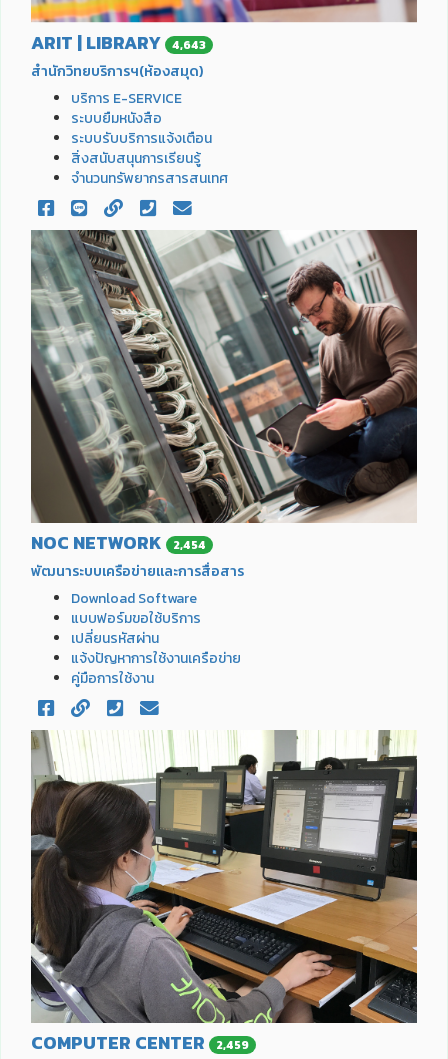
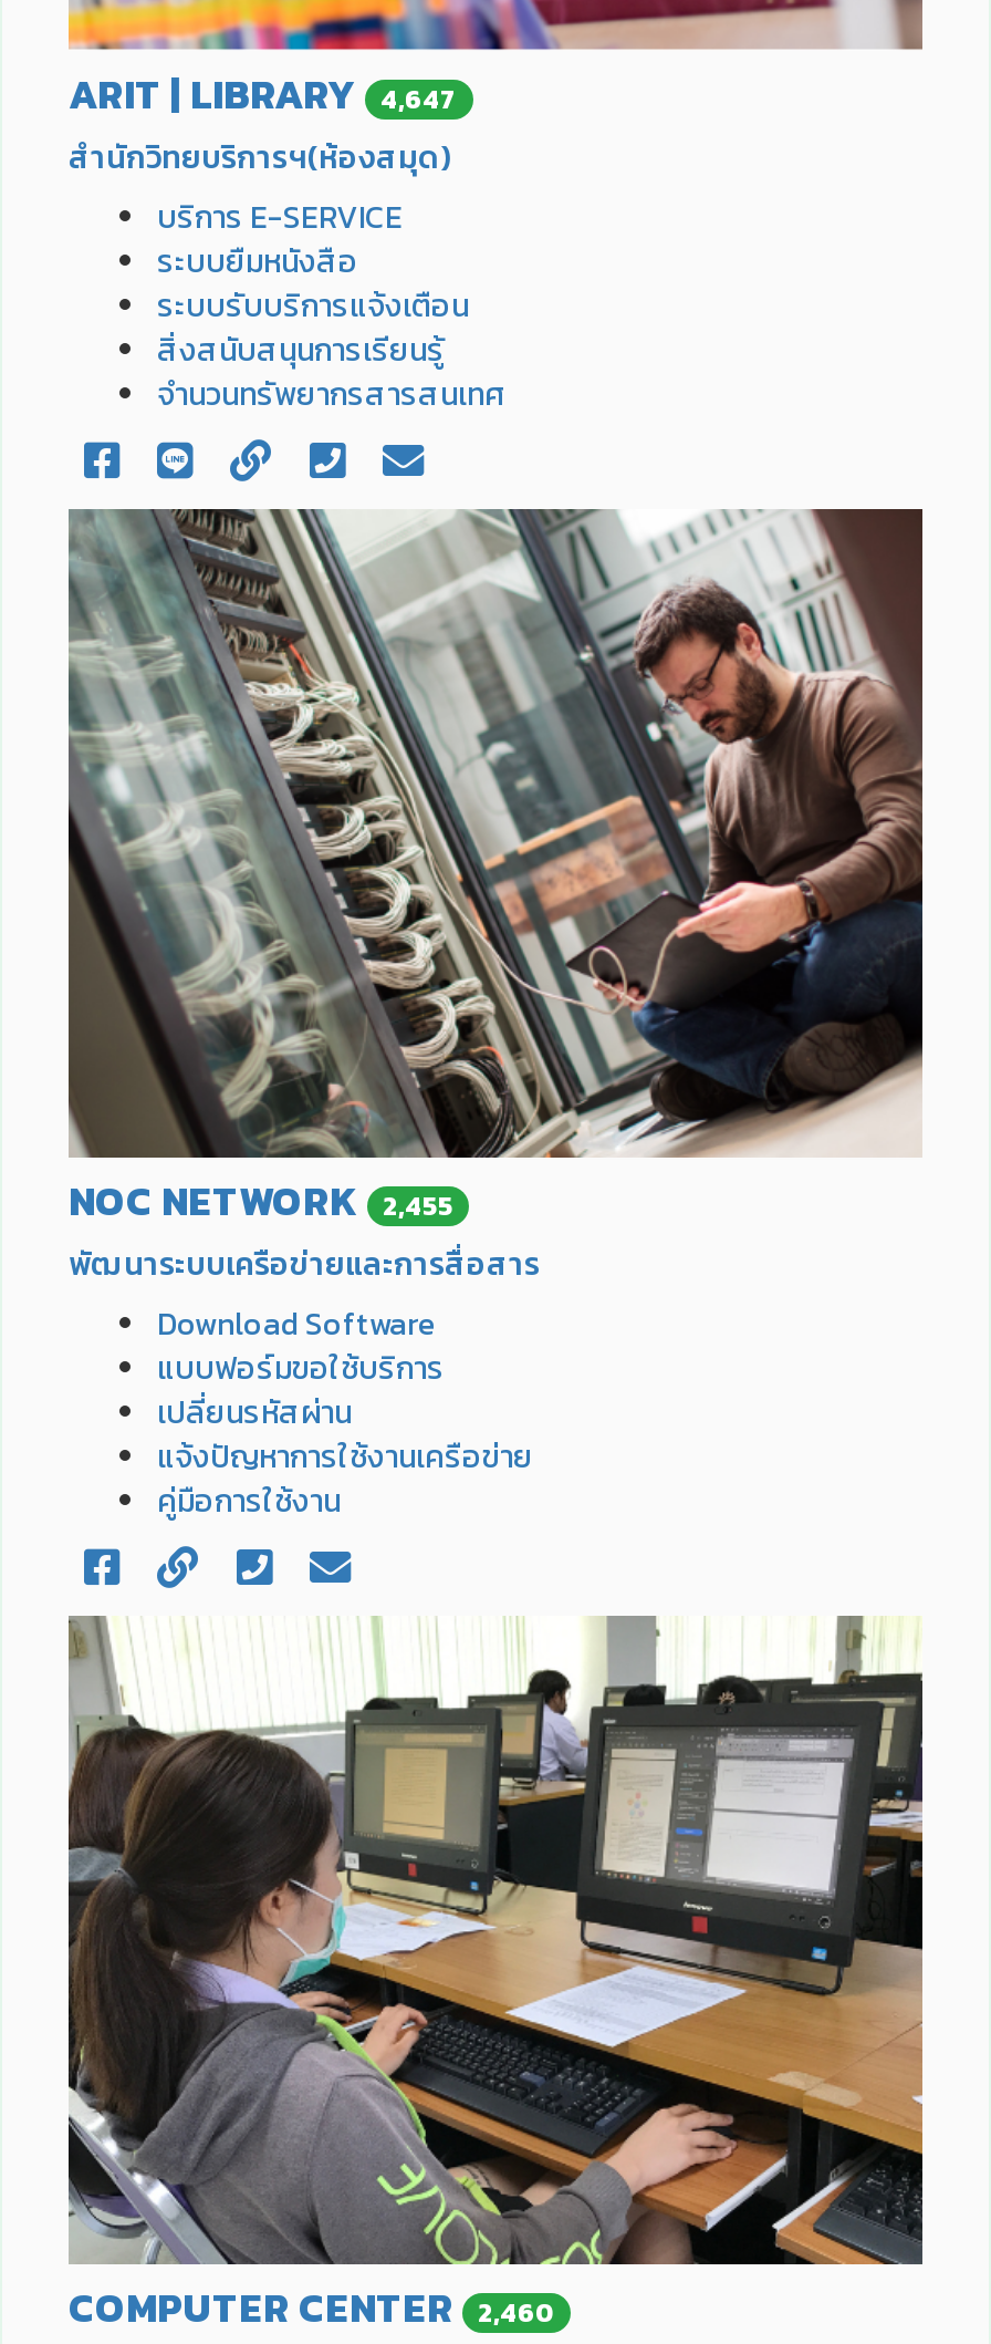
[172,36,206,54] 4,643 -> [380,80,458,120] 4,647
[31,529,206,556] NOC NETWORK 2,454 -> [69,1171,453,1231] NOC NETWORK 2,455
[31,1029,249,1056] COMPUTER CENTER 2,459 -> [69,2278,555,2338] COMPUTER CENTER 2,460

